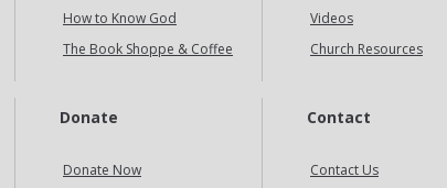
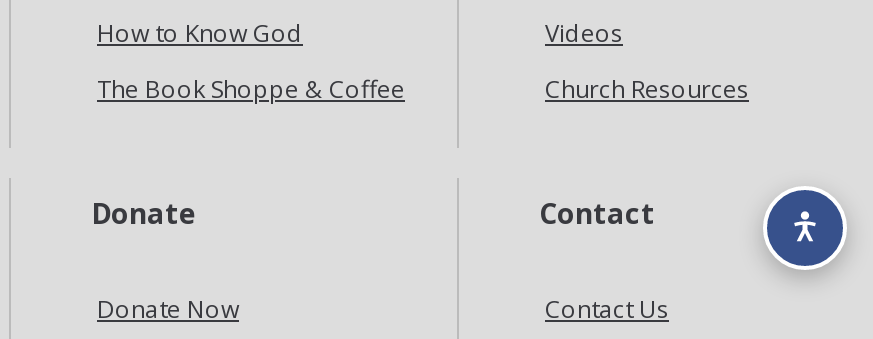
none -> [759,188,851,282] [image]

